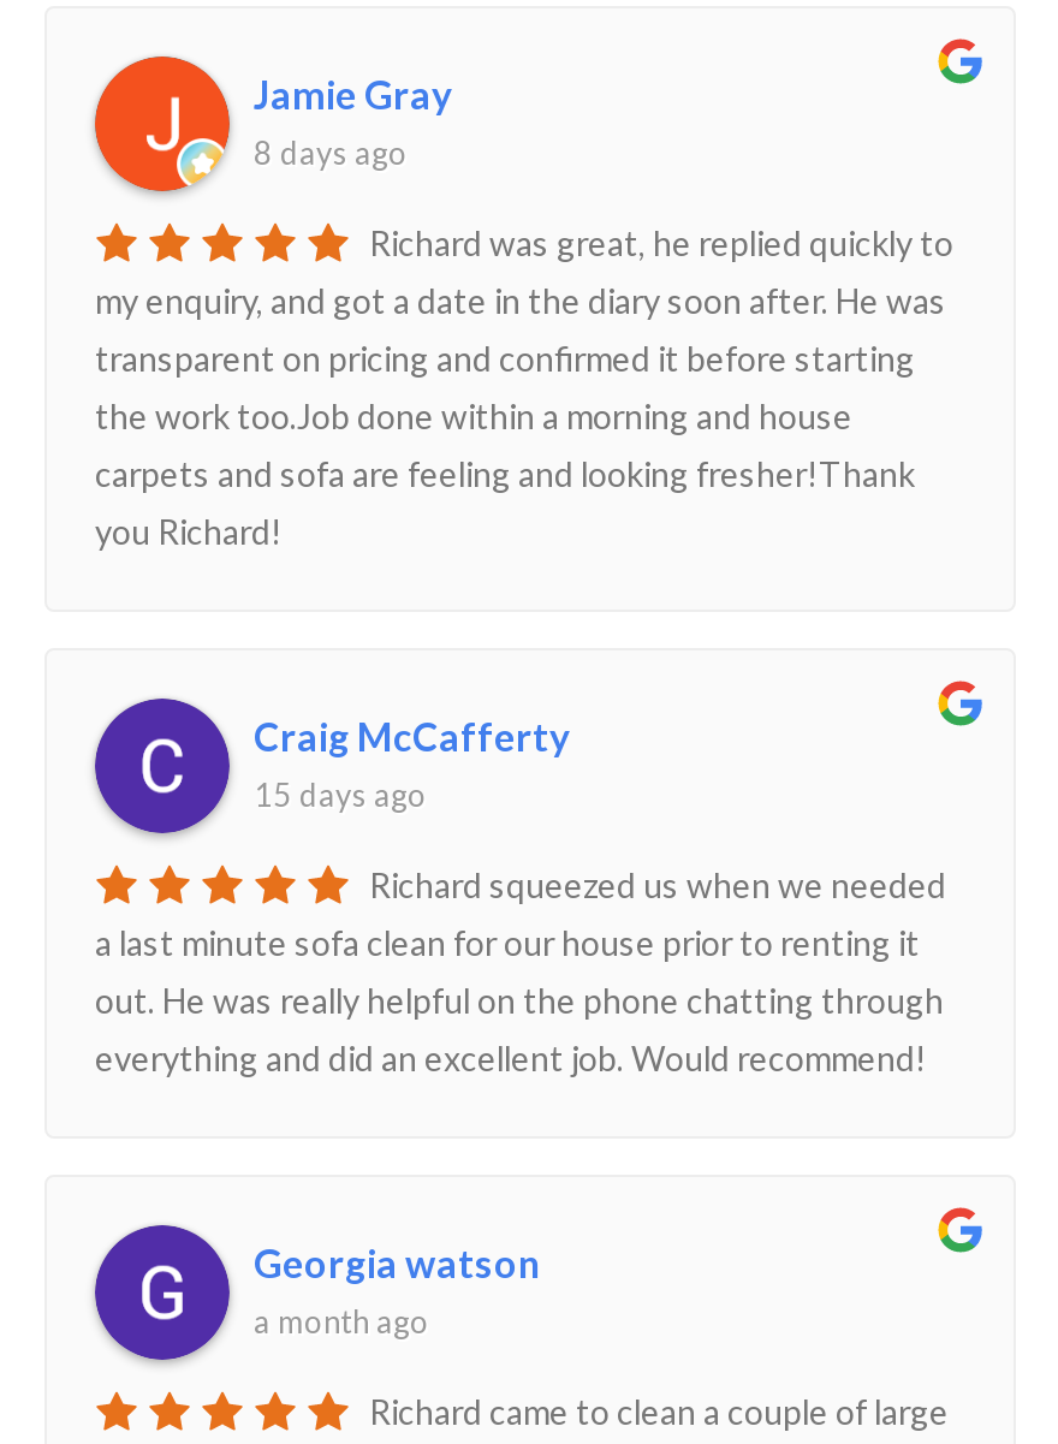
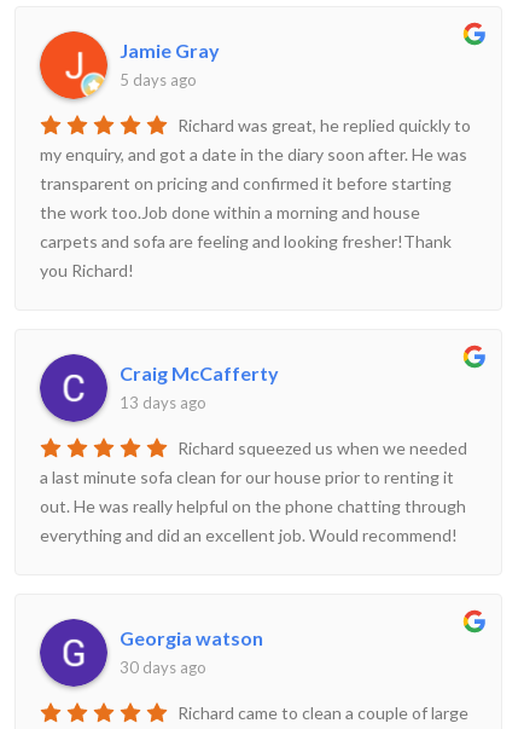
[254,134,408,173] 8 days ago -> [120,71,197,90] 5 days ago
[254,776,427,815] 15 days ago -> [120,393,206,413] 13 days ago
[254,1303,429,1342] a month ago -> [120,658,206,677] 30 days ago

